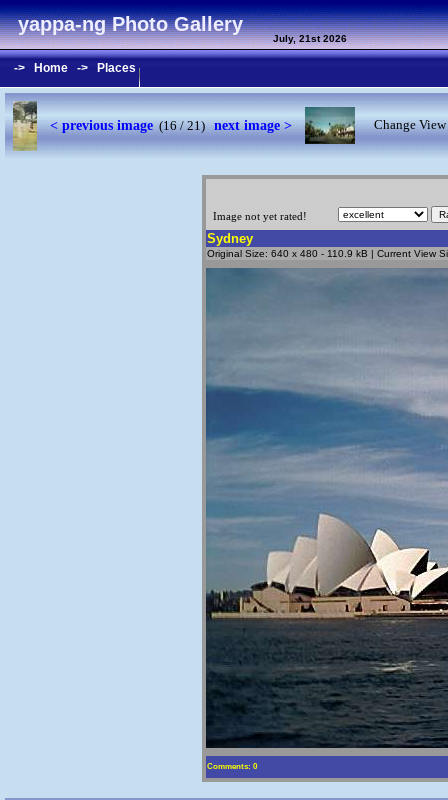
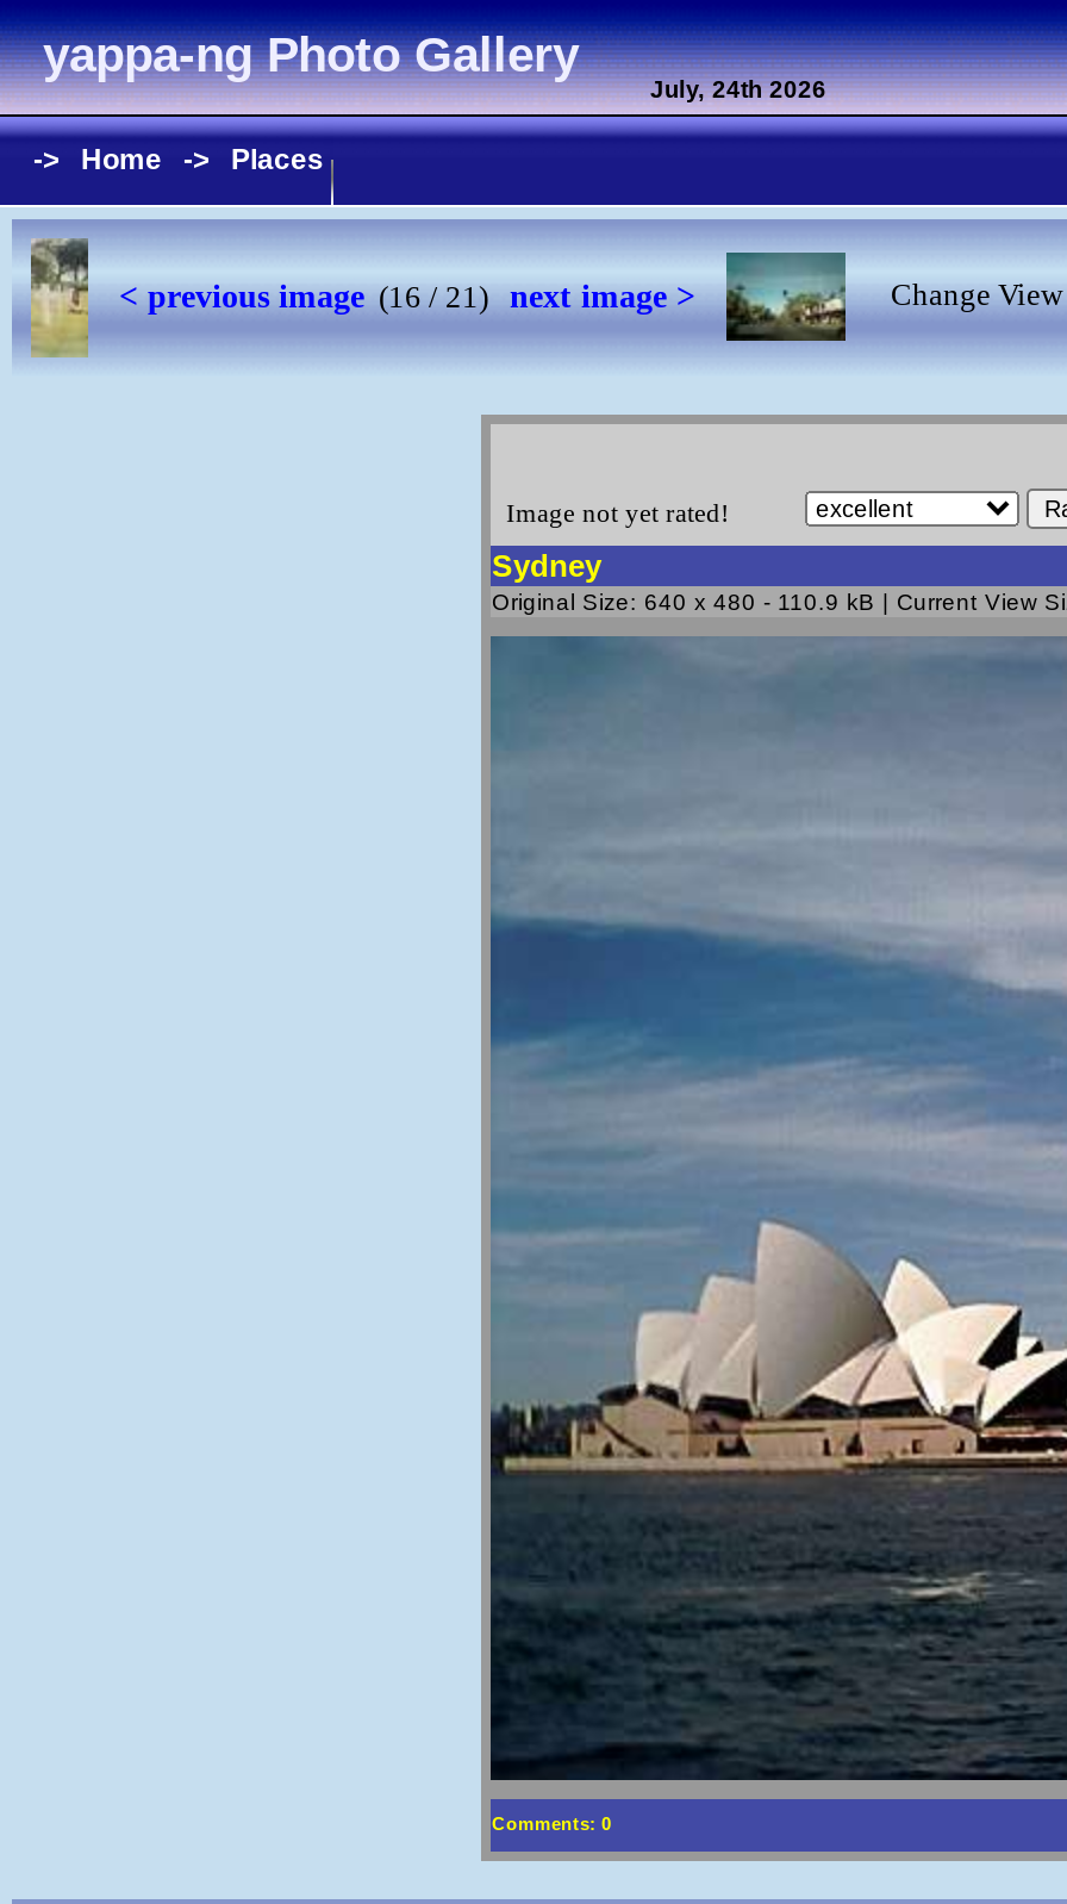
[273,33,347,44] July, 21st 2026 -> [650,76,826,102] July, 24th 2026

